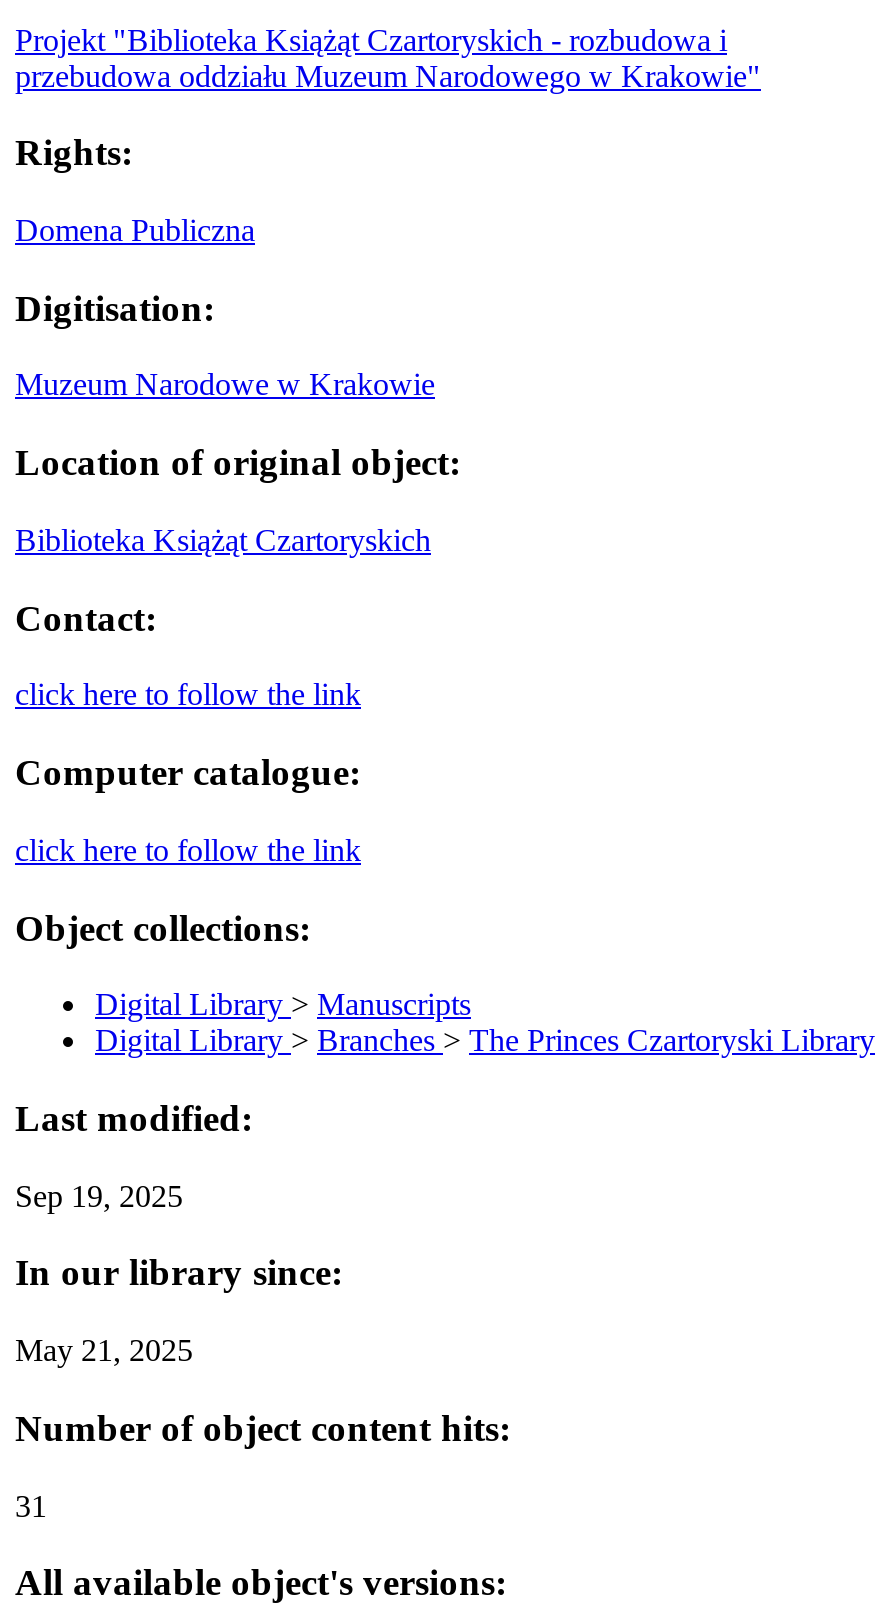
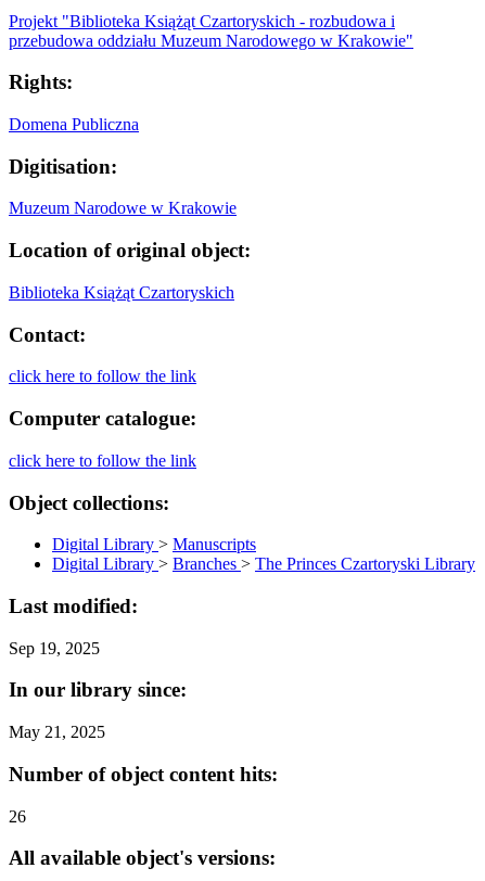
[15,1488,47,1522] 31 -> [9,807,26,825] 26

